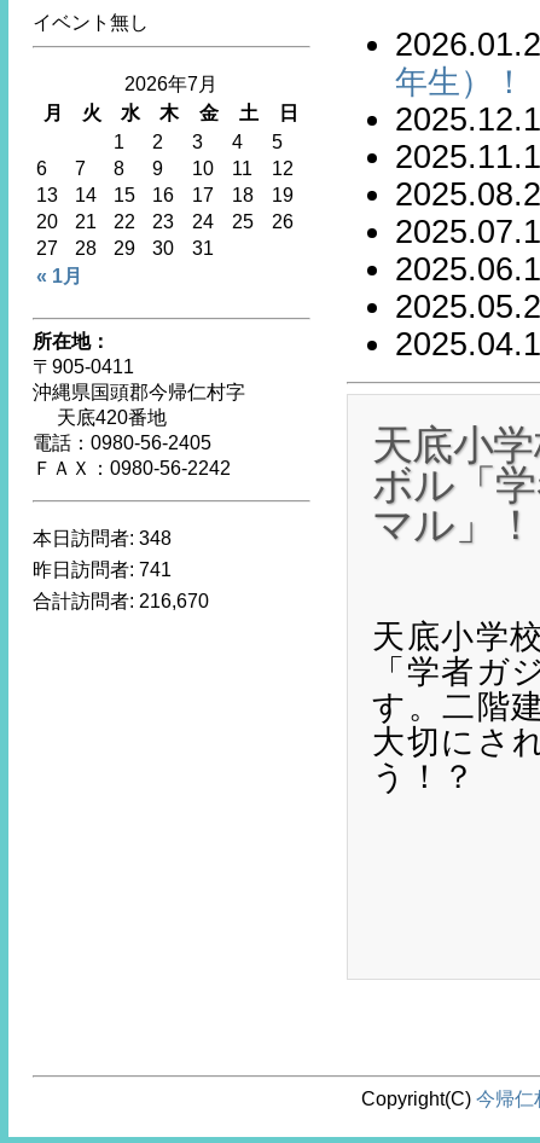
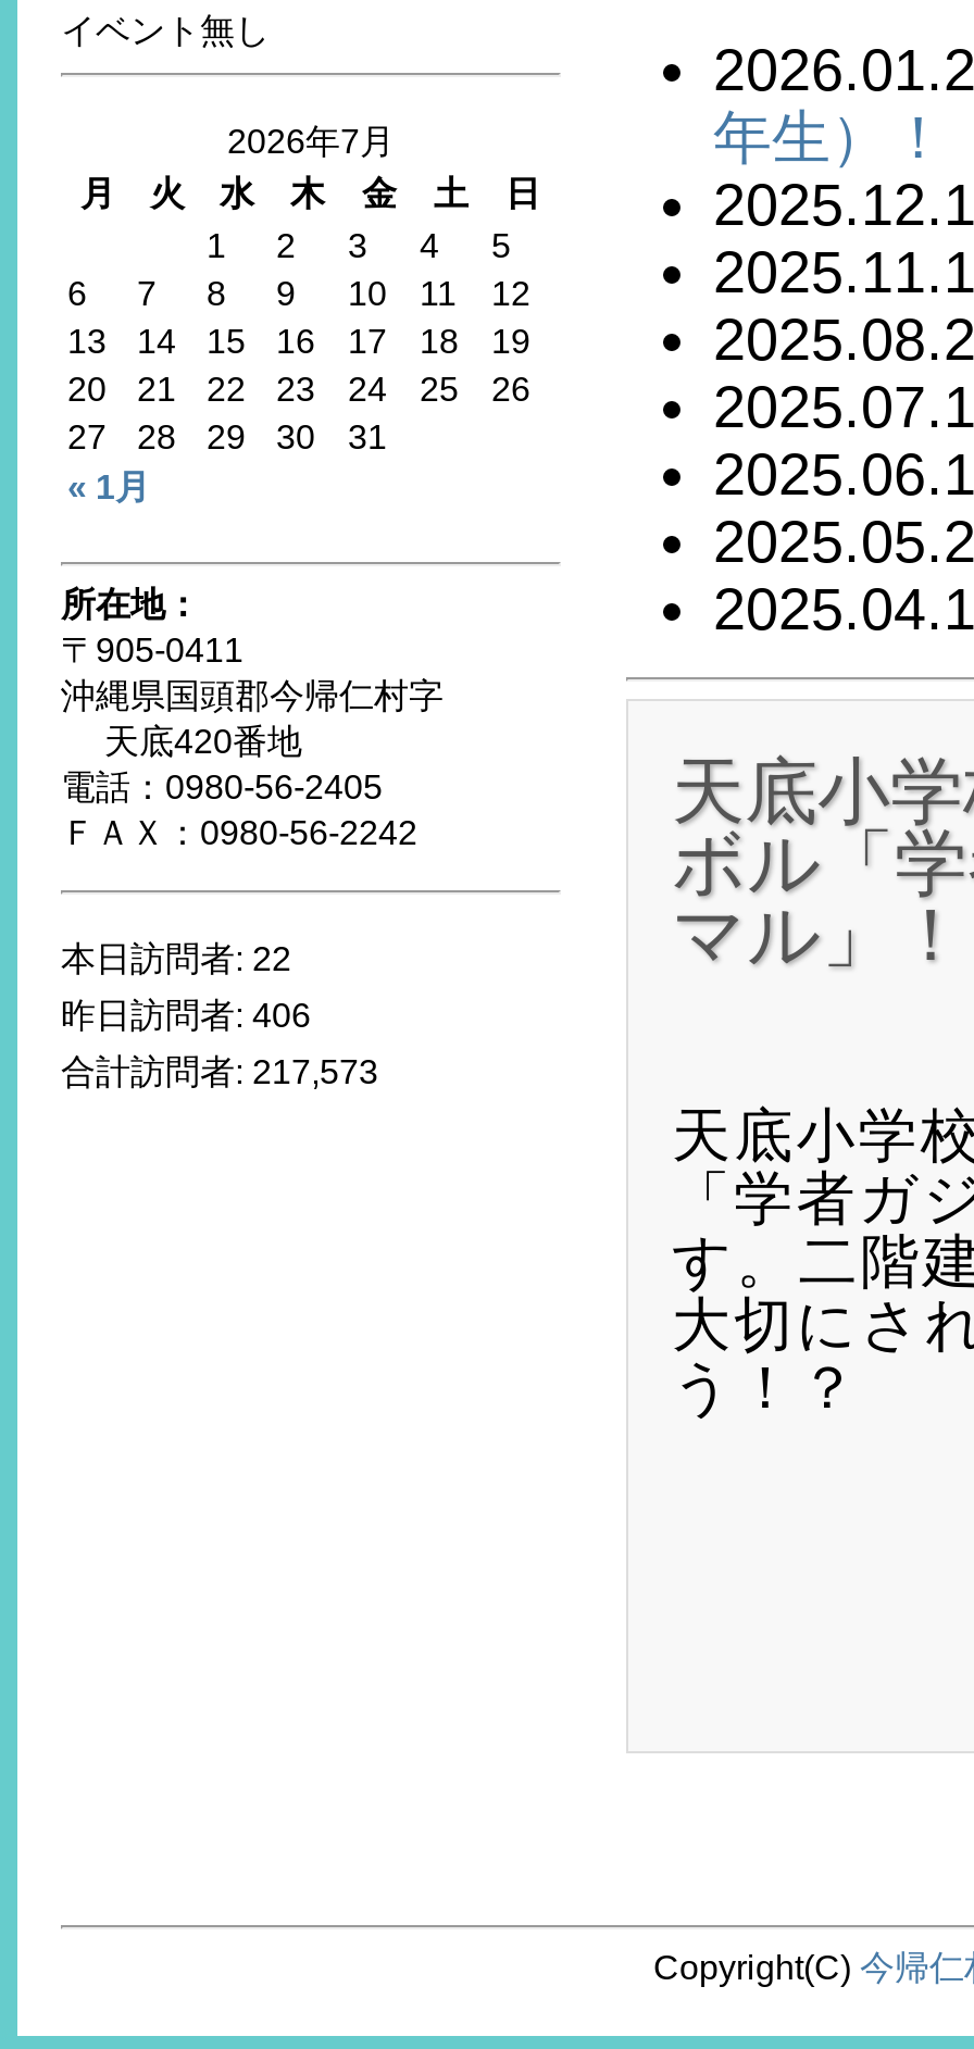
[33,528,172,549] 本日訪問者: 348 -> [61,940,291,977] 本日訪問者: 22
[33,559,172,580] 昨日訪問者: 741 -> [61,997,311,1034] 昨日訪問者: 406
[33,591,209,611] 合計訪問者: 216,670 -> [61,1053,378,1090] 合計訪問者: 217,573

